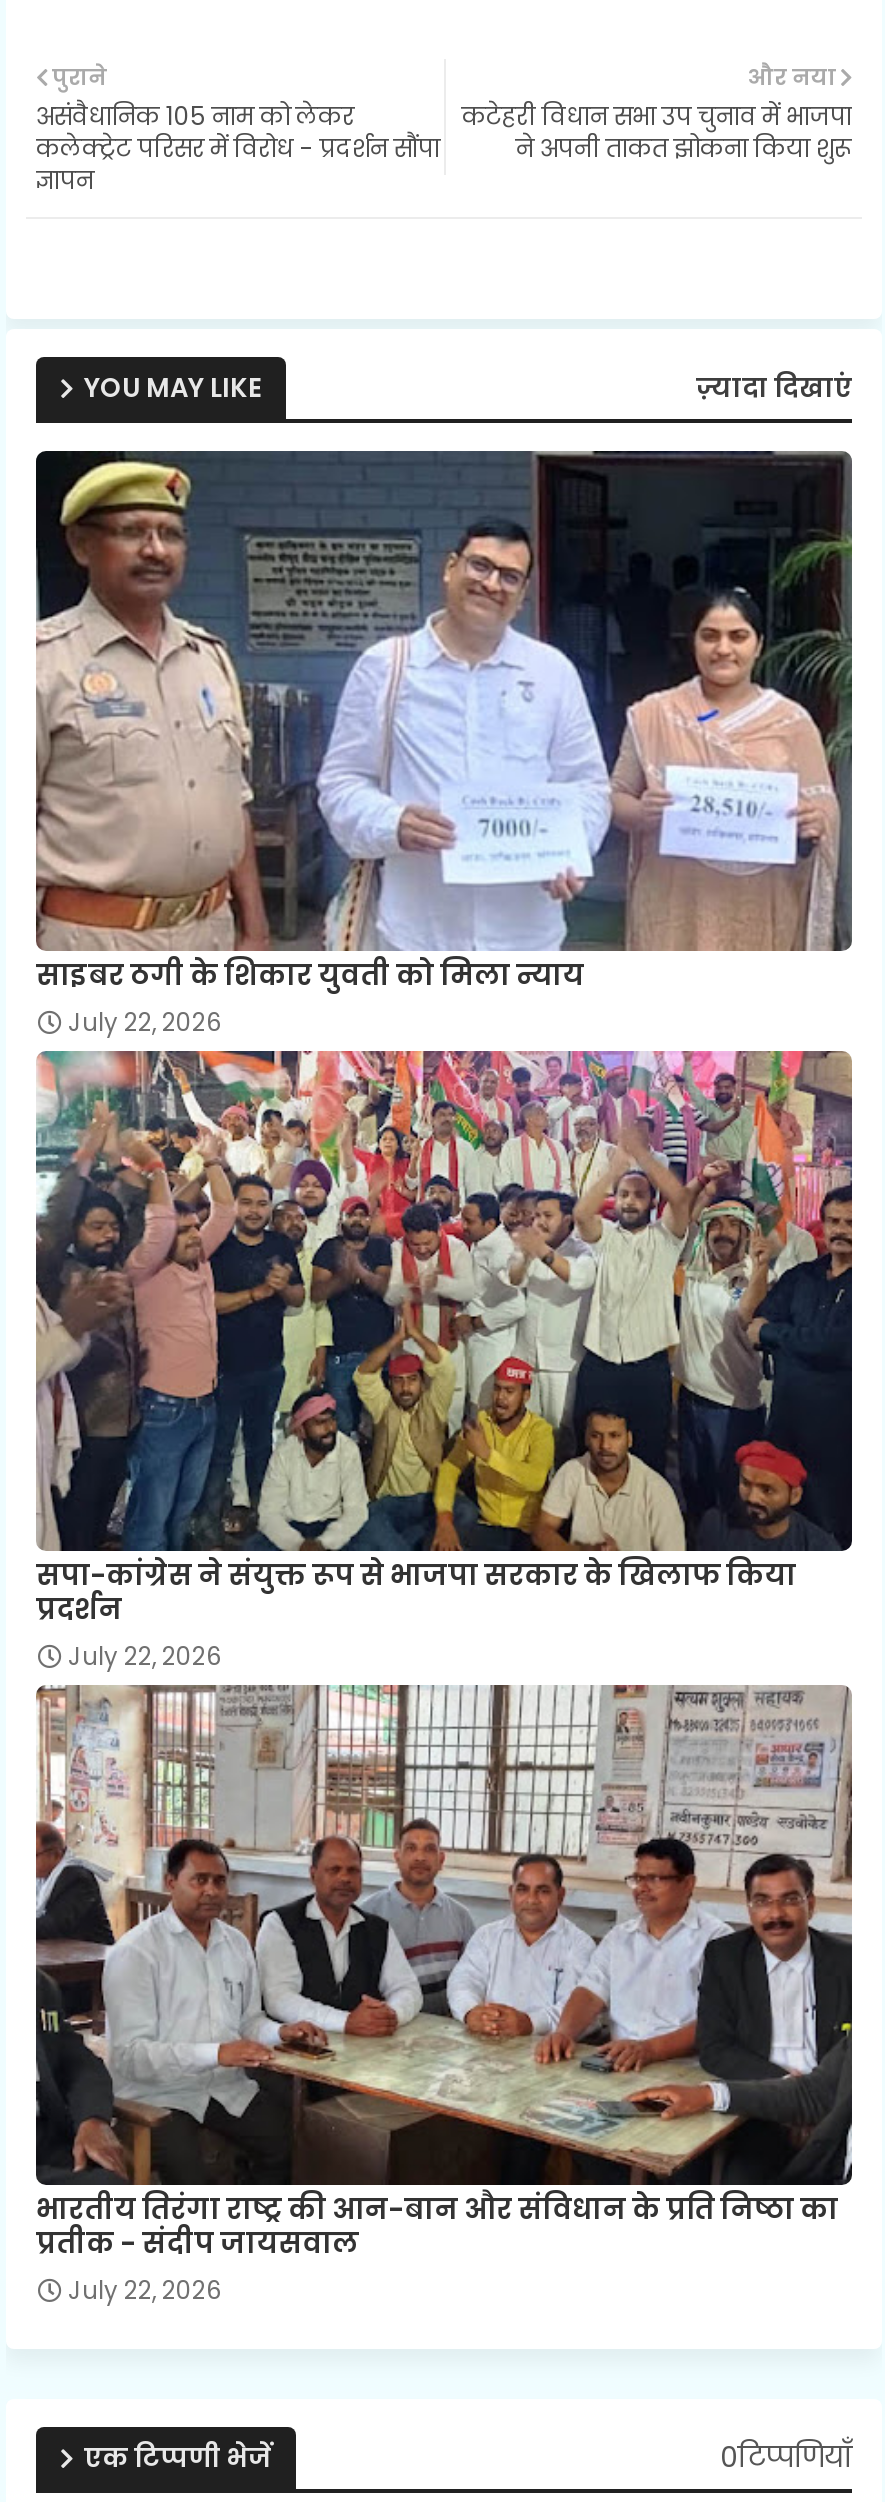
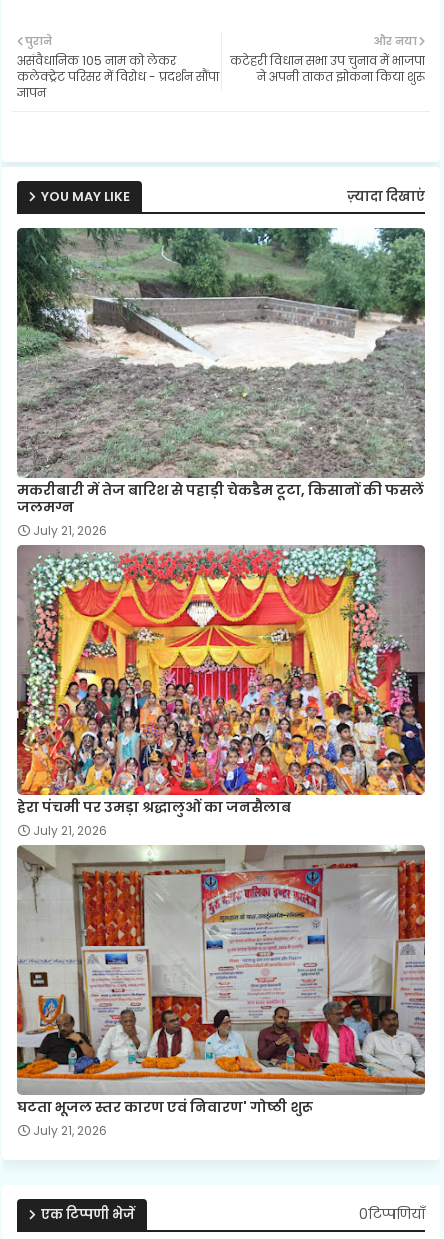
[36,451,852,1039] [image] | साइबर ठगी के शिकार युवती को मिला न्याय | July 22, 2026 -> [16,227,425,539] [image] | मकरीबारी में तेज बारिश से पहाड़ी चेकडैम टूटा, किसानों की फसलें | जलमग्न | July 21, 2026
[36,1049,854,1673] [image] | सपा-कांग्रेस ने संयुक्त रूप से भाजपा सरकार के खिलाफ किया | प्रदर्शन | July 22, 2026 -> [17,528,426,839] [image] | हेरा पंचमी पर उमड़ा श्रद्धालुओं का जनसैलाब | July 21, 2026
[34,1683,852,2307] [image] | भारतीय तिरंगा राष्ट्र की आन-बान और संविधान के प्रति निष्ठा का | प्रतीक - संदीप जायसवाल | July 22, 2026 -> [16,845,425,1139] [image] | घटता भूजल स्तर कारण एवं निवारण' गोष्ठी शुरू | July 21, 2026

